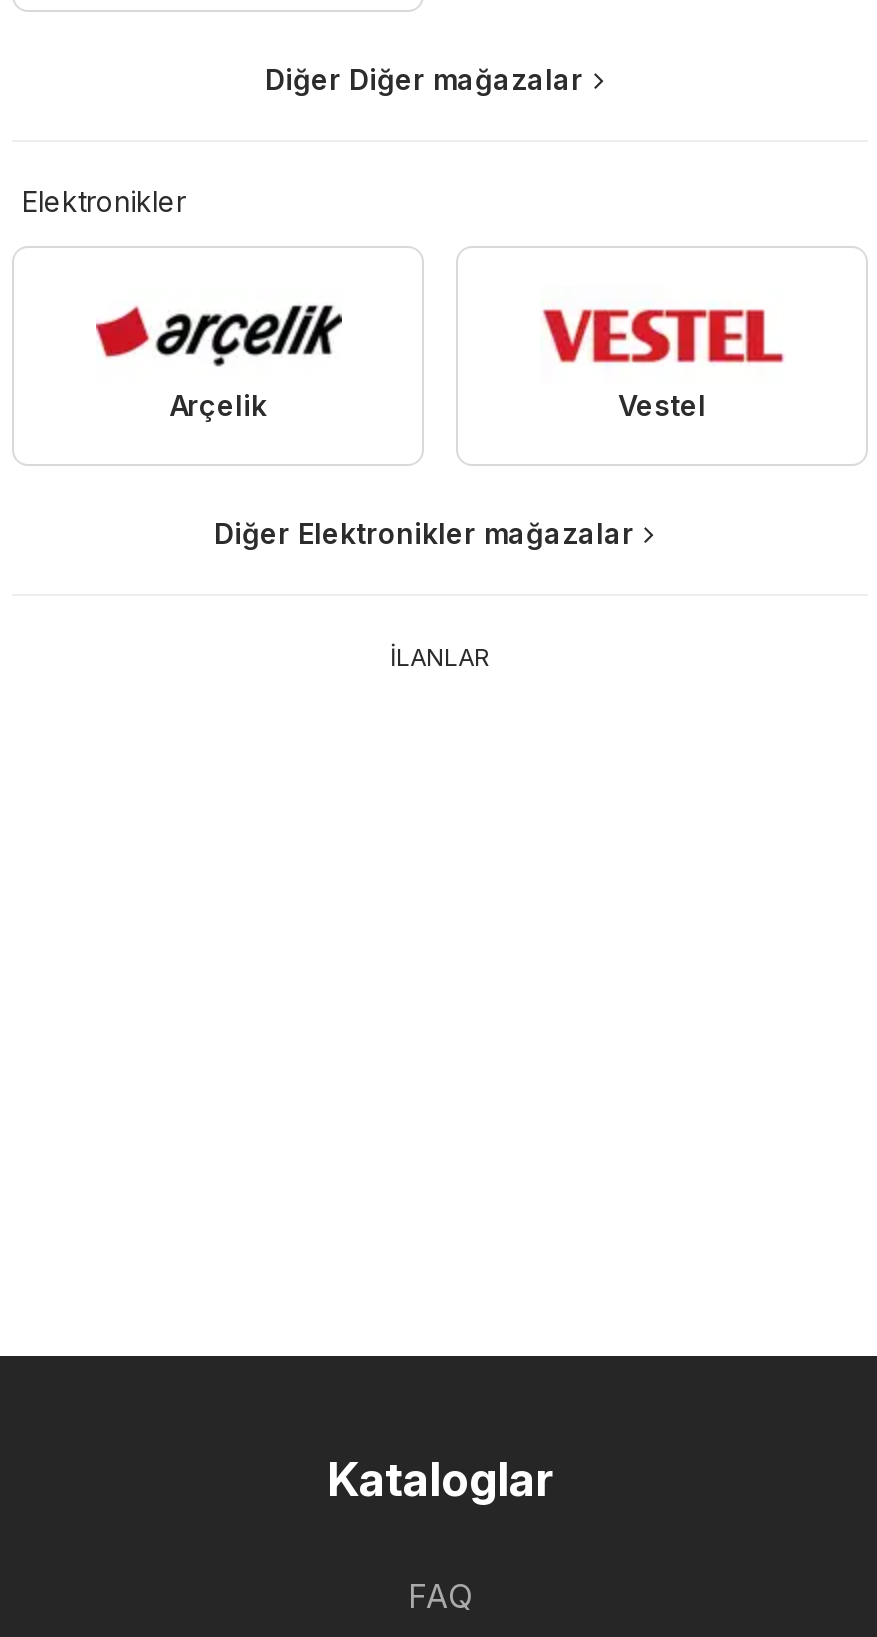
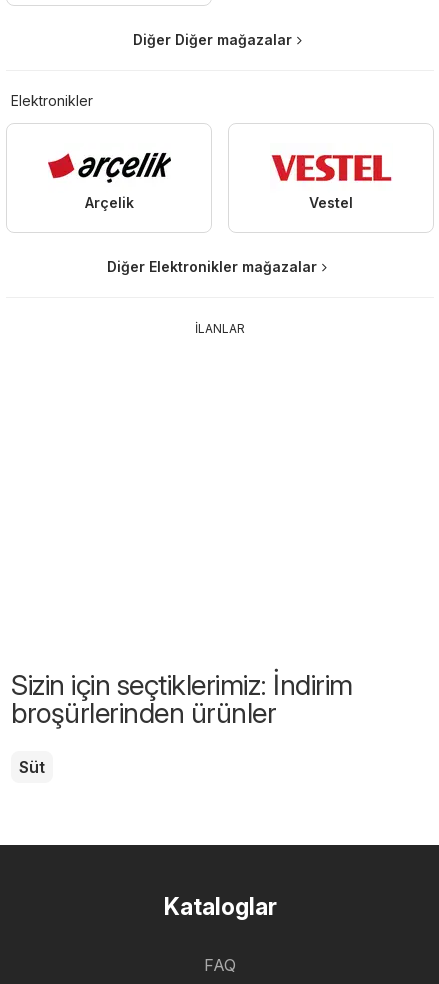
none -> [11,668,352,777] Sizin için seçtiklerimiz: İndirim | broşürlerinden ürünler | Süt

